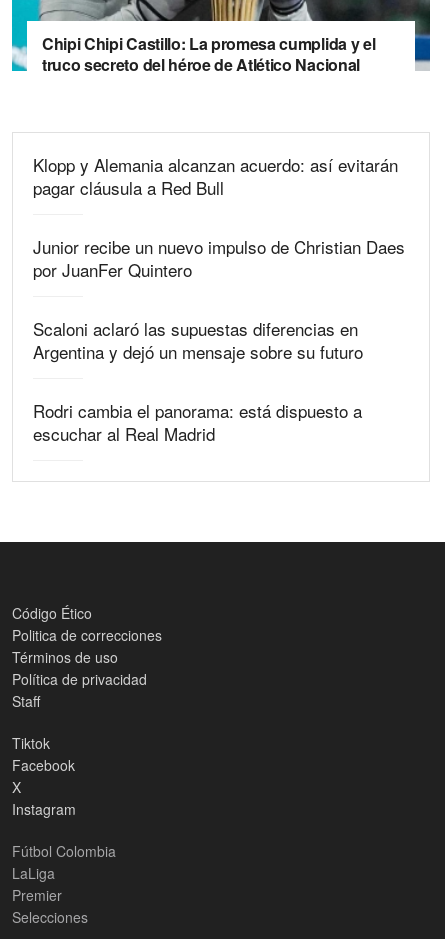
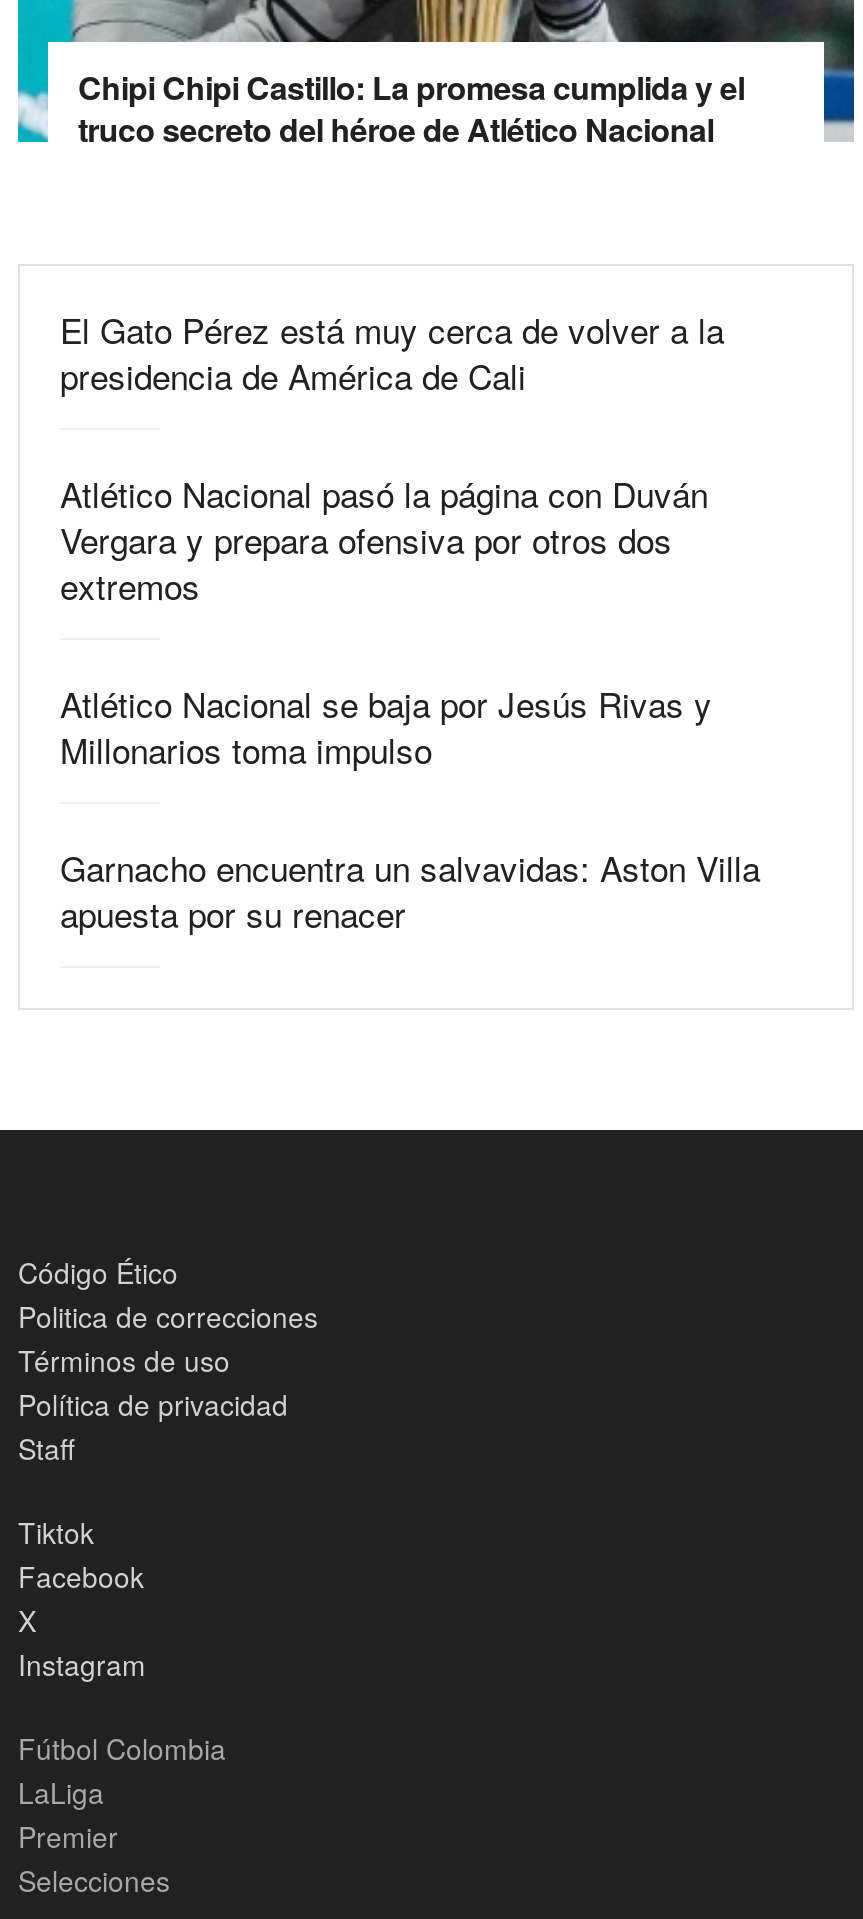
[33,152,398,200] Klopp y Alemania alcanzan acuerdo: así evitarán | pagar cláusula a Red Bull -> [60,305,724,401] El Gato Pérez está muy cerca de volver a la | presidencia de América de Cali
[33,234,405,282] Junior recibe un nuevo impulso de Christian Daes | por JuanFer Quintero -> [60,469,708,611] Atlético Nacional pasó la página con Duván | Vergara y prepara ofensiva por otros dos | extremos
[33,316,363,364] Scaloni aclaró las supuestas diferencias en | Argentina y dejó un mensaje sobre su futuro -> [60,679,712,775] Atlético Nacional se baja por Jesús Rivas y | Millonarios toma impulso
[33,398,362,446] Rodri cambia el panorama: está dispuesto a | escuchar al Real Madrid -> [60,843,760,939] Garnacho encuentra un salvavidas: Aston Villa | apuesta por su renacer

